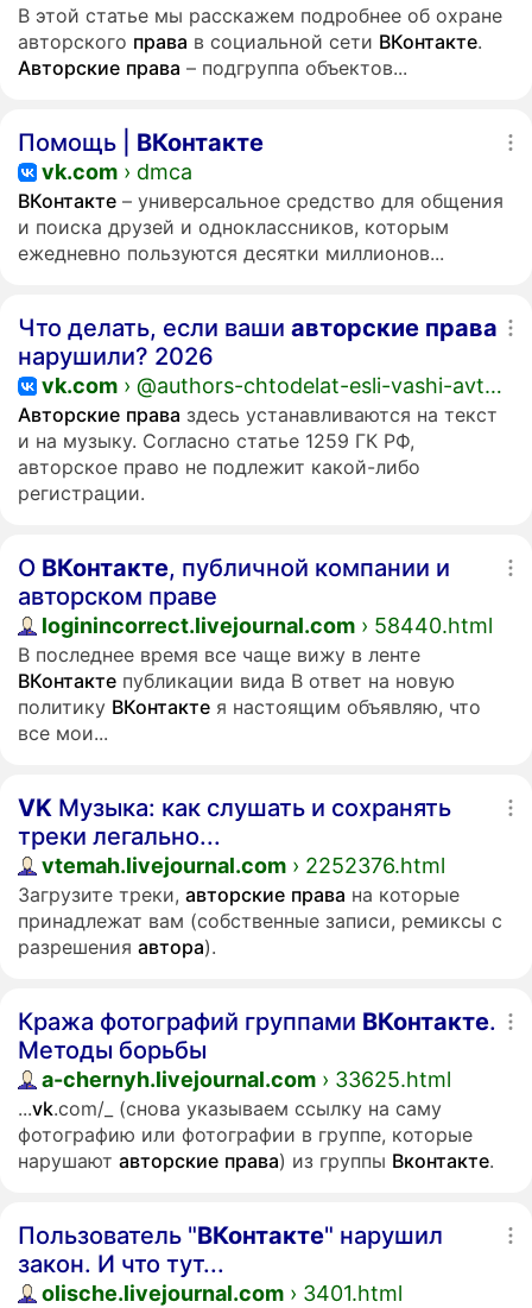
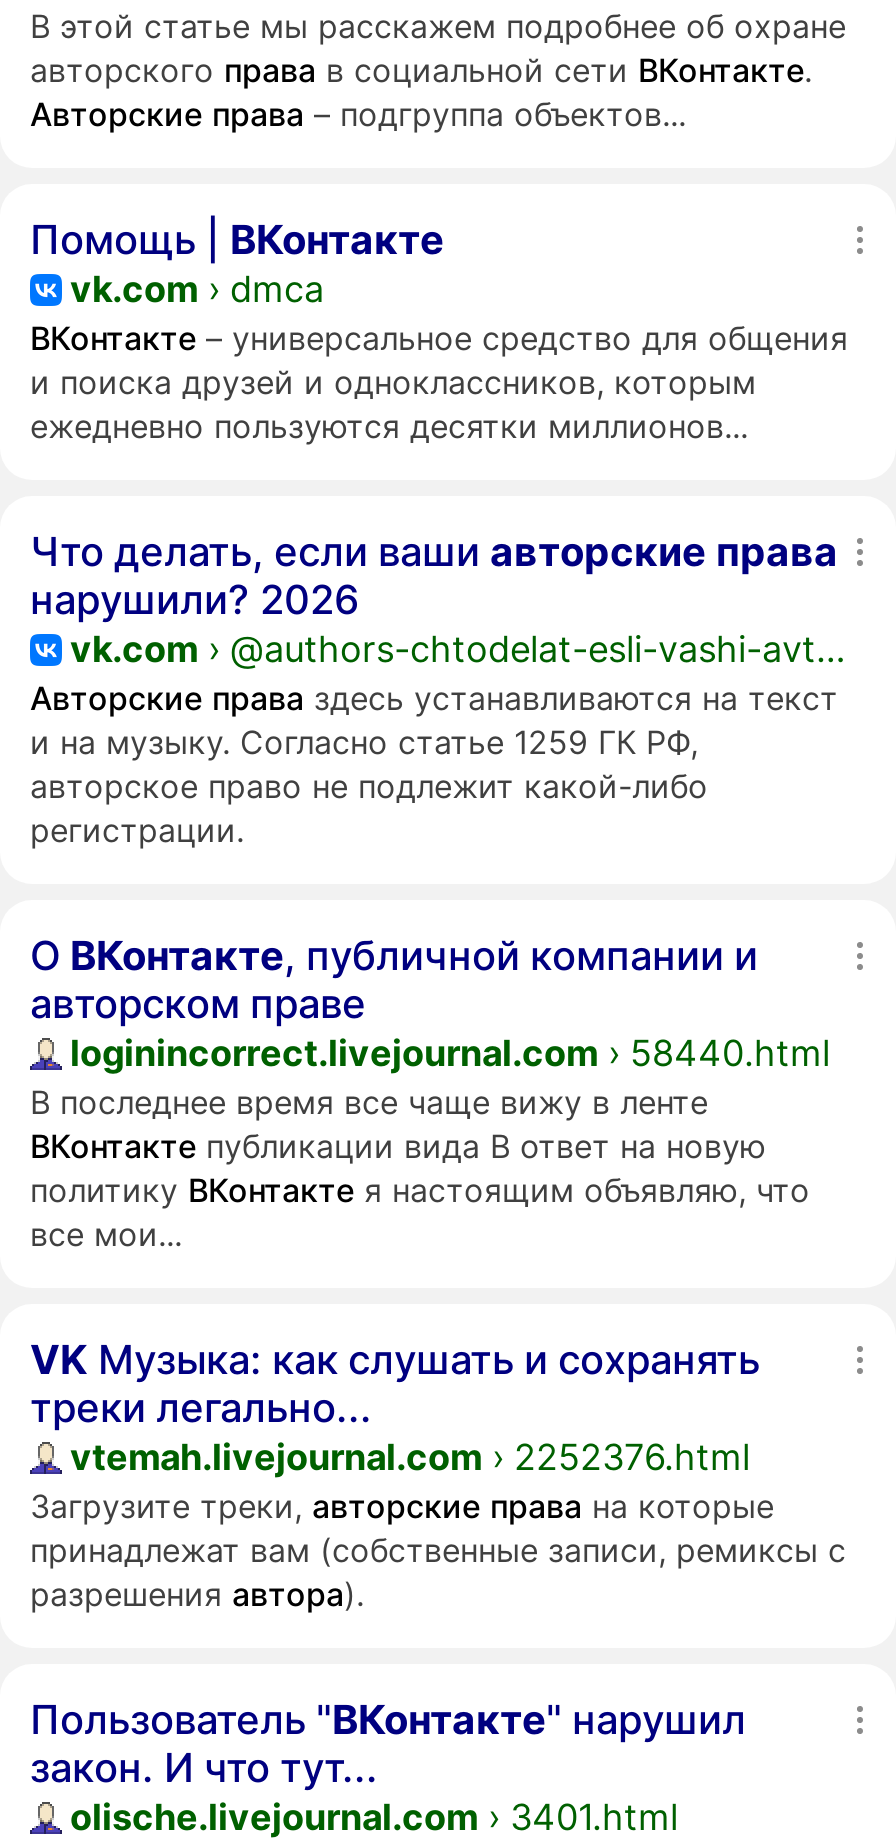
[18,1007,496,1173] Кража фотографий группами ВКонтакте. | Методы борьбы | a-chernyh.livejournal.com › 33625.html | ...vk.com/_ (снова указываем ссылку на саму | фотографию или фотографии в группе, которые | нарушают авторские права) из группы Вконтакте. -> none

